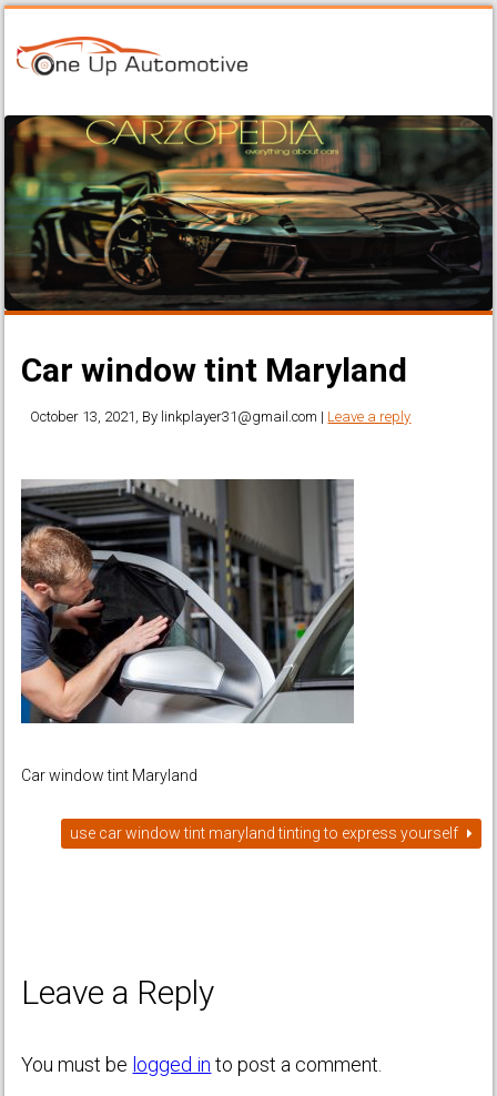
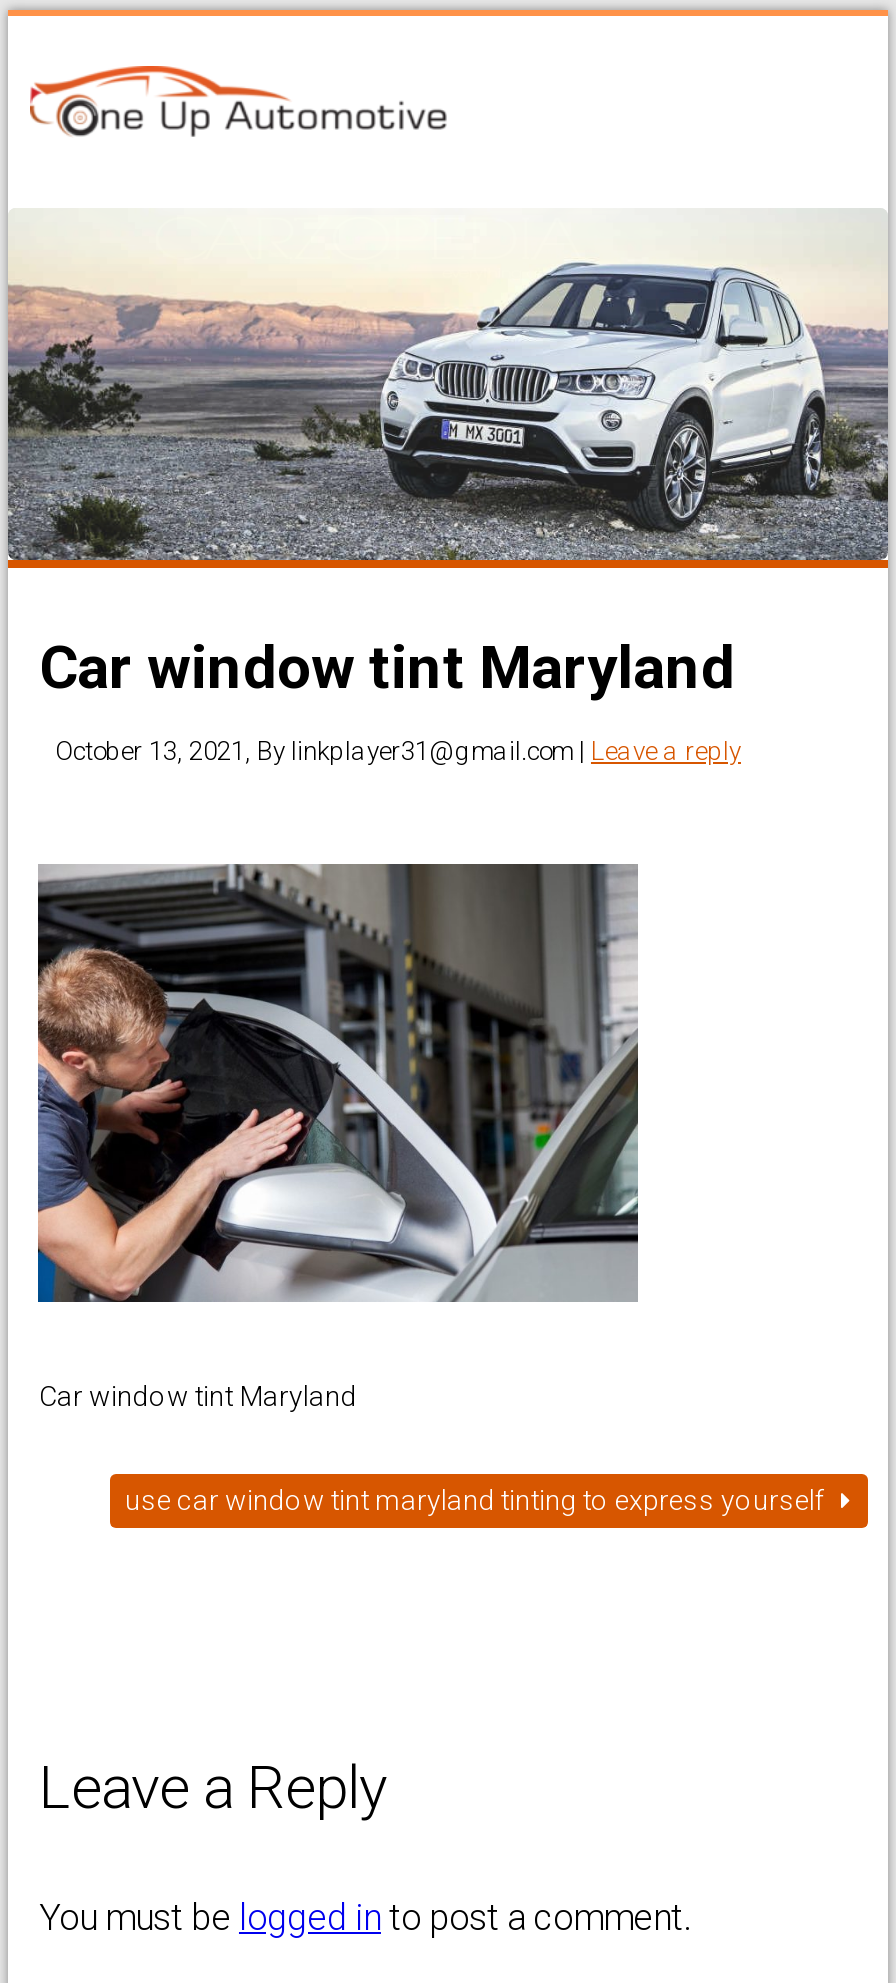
[3,114,494,312] [image] -> [8,208,888,562] [image]

